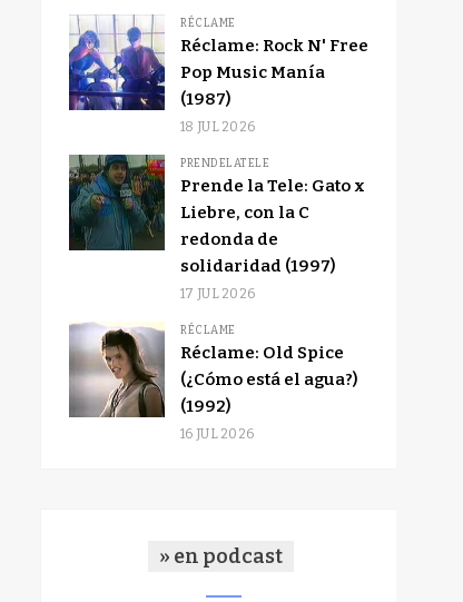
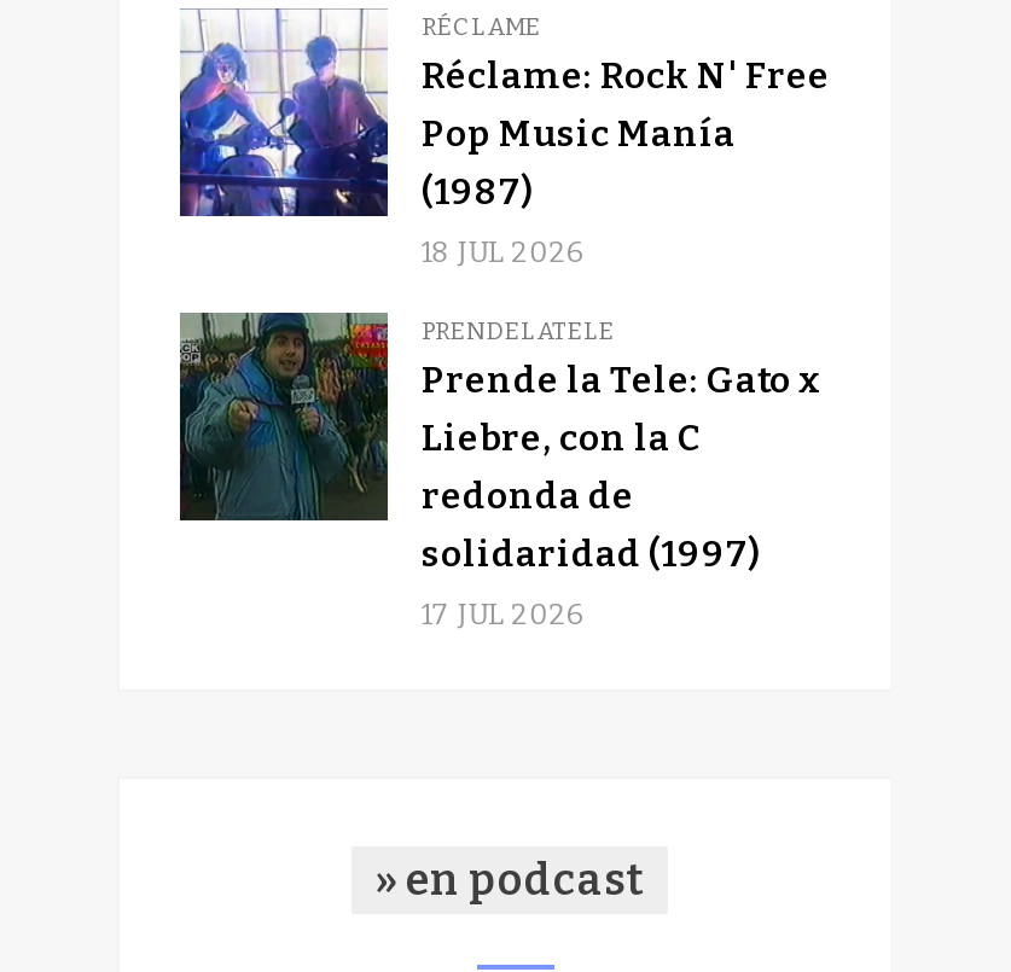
[68,323,357,441] [image] | RÉCLAME | Réclame: Old Spice | (¿Cómo está el agua?) | (1992) | 16 JUL 2026 -> none

